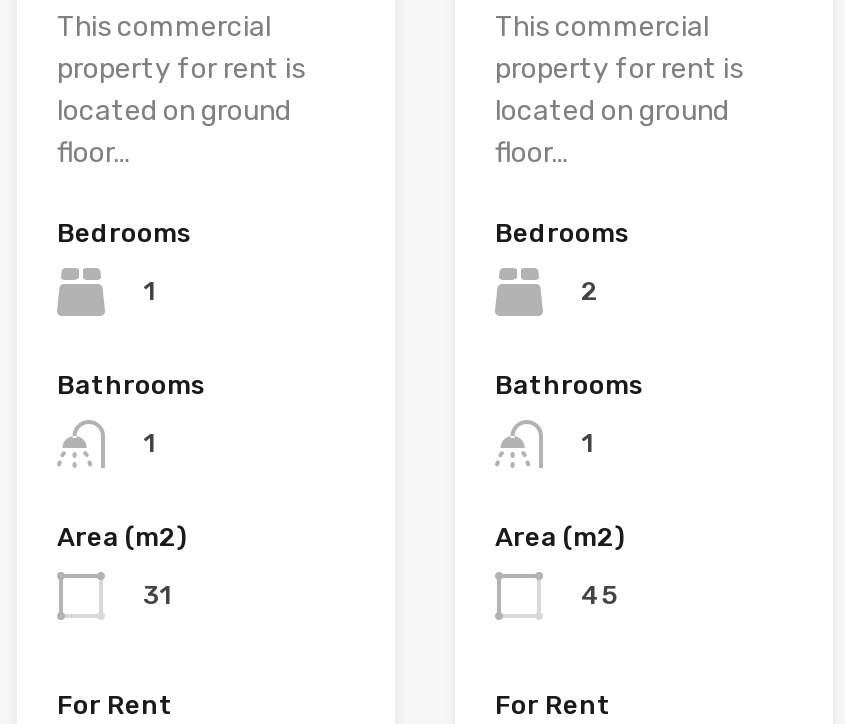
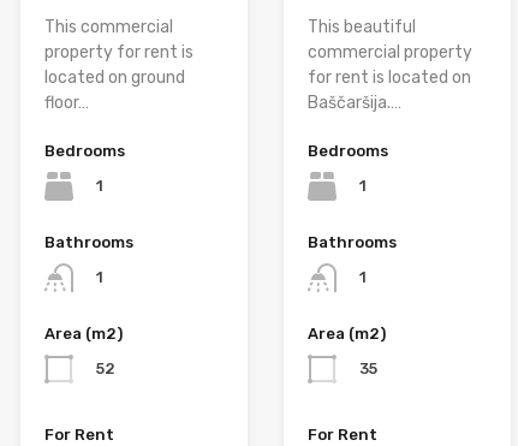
[495,9,743,169] This commercial | property for rent is | located on ground | floor… -> [308,17,472,113] This beautiful | commercial property | for rent is located on | Baščaršija.…
[581,275,599,305] 2 -> [359,176,367,194] 1
[143,580,171,610] 31 -> [96,359,115,377] 52
[581,580,615,610] 45 -> [359,359,377,377] 35

